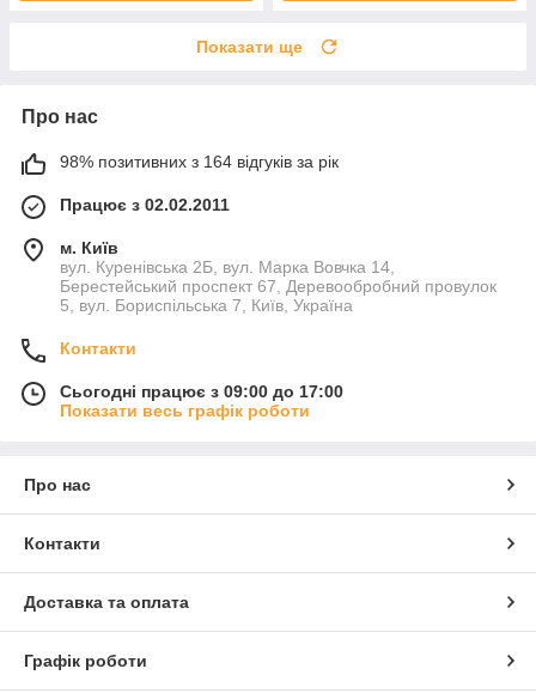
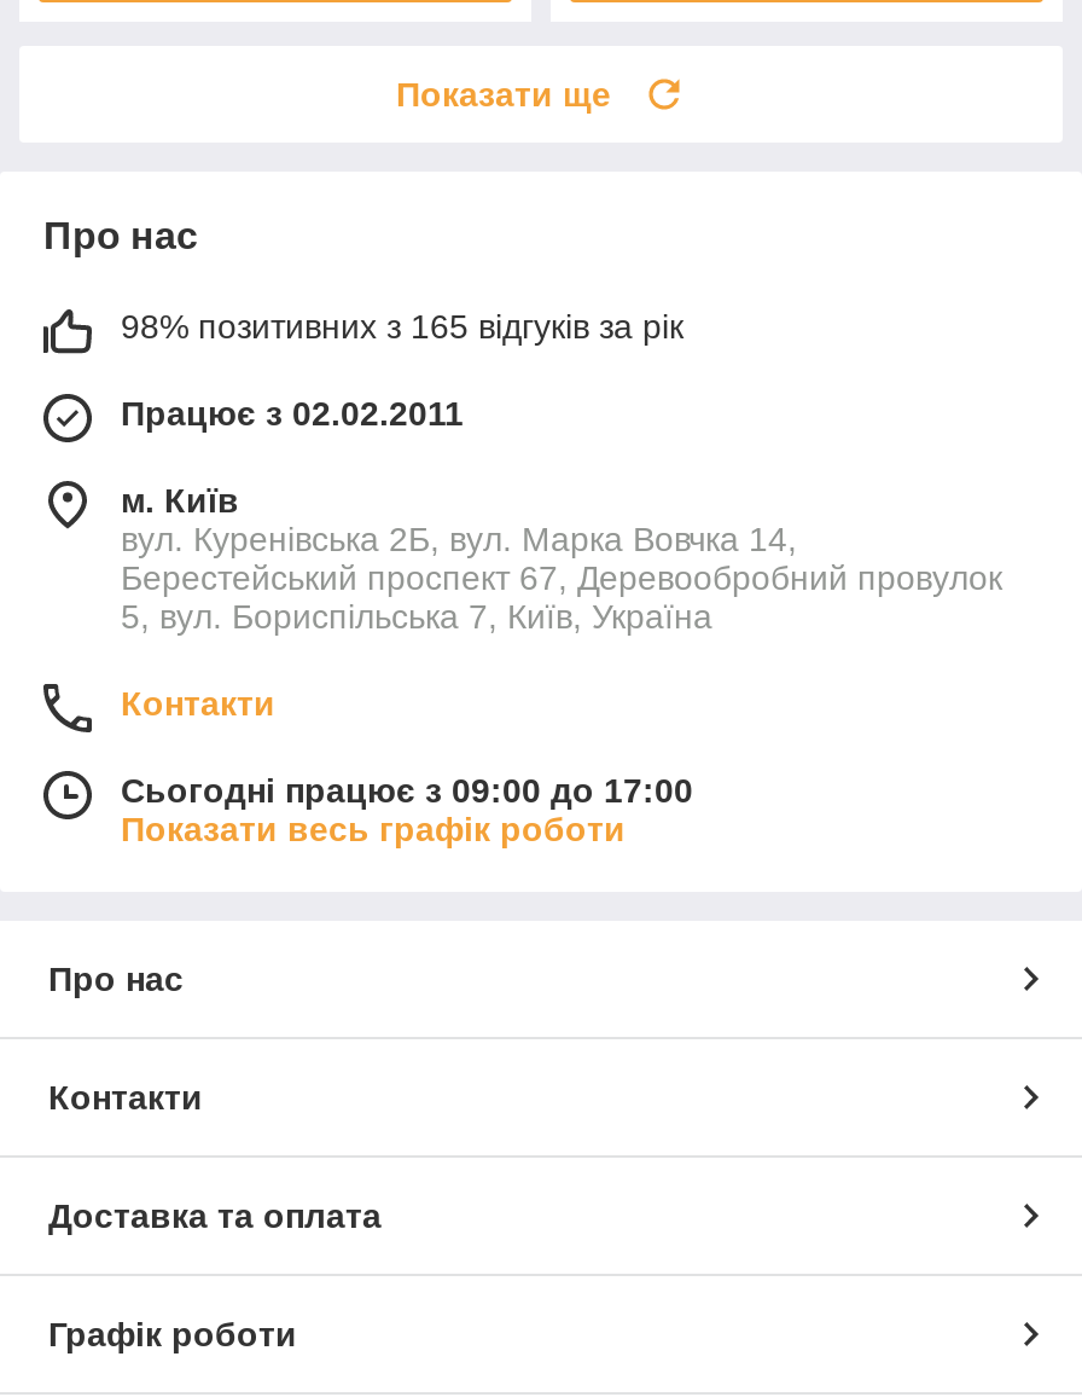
[60,152,339,171] 98% позитивних з 164 відгуків за рік -> [121,306,683,345] 98% позитивних з 165 відгуків за рік

